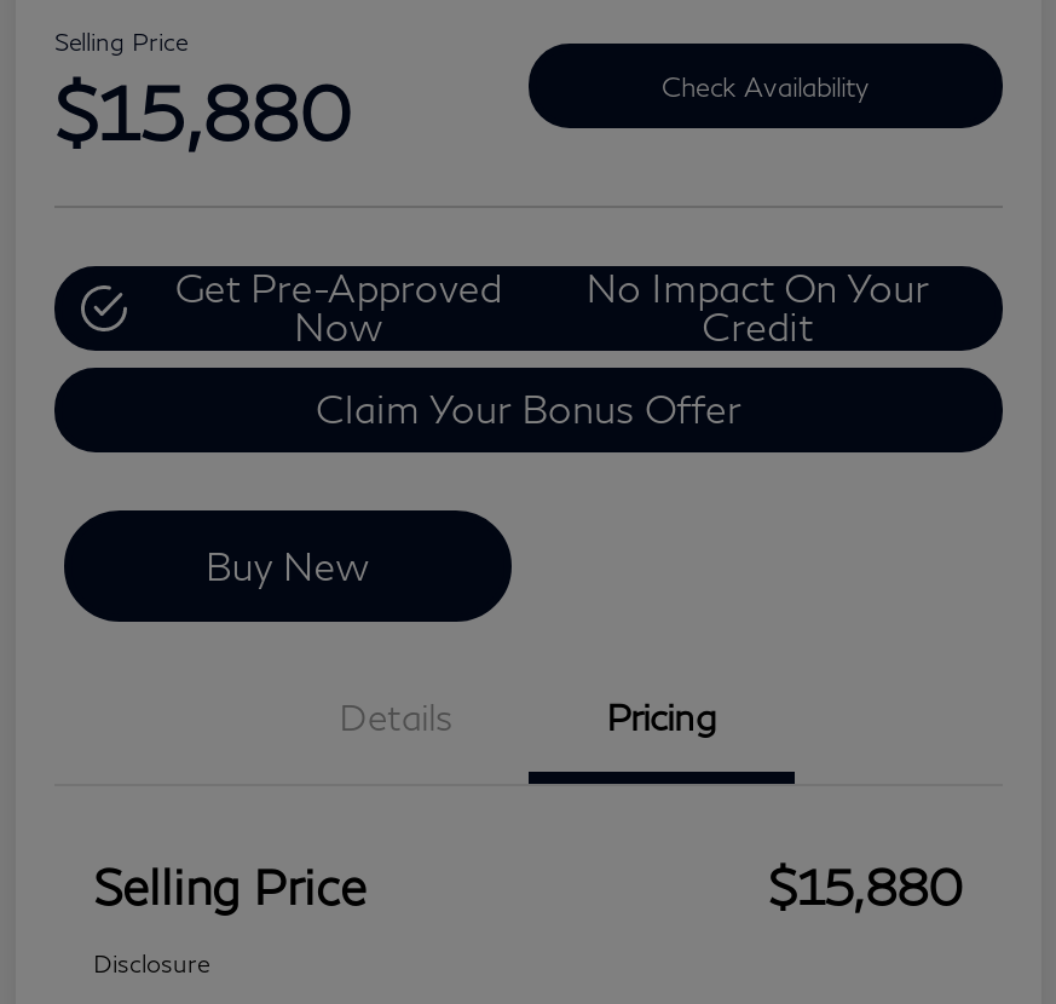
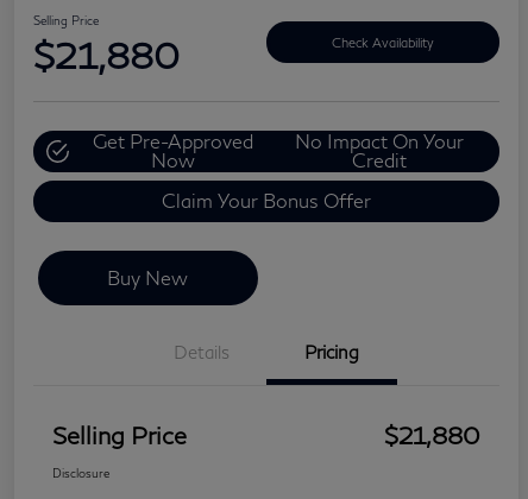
[54,67,352,154] $15,880 -> [33,33,180,76] $21,880
[768,856,964,914] $15,880 -> [384,420,480,449] $21,880

